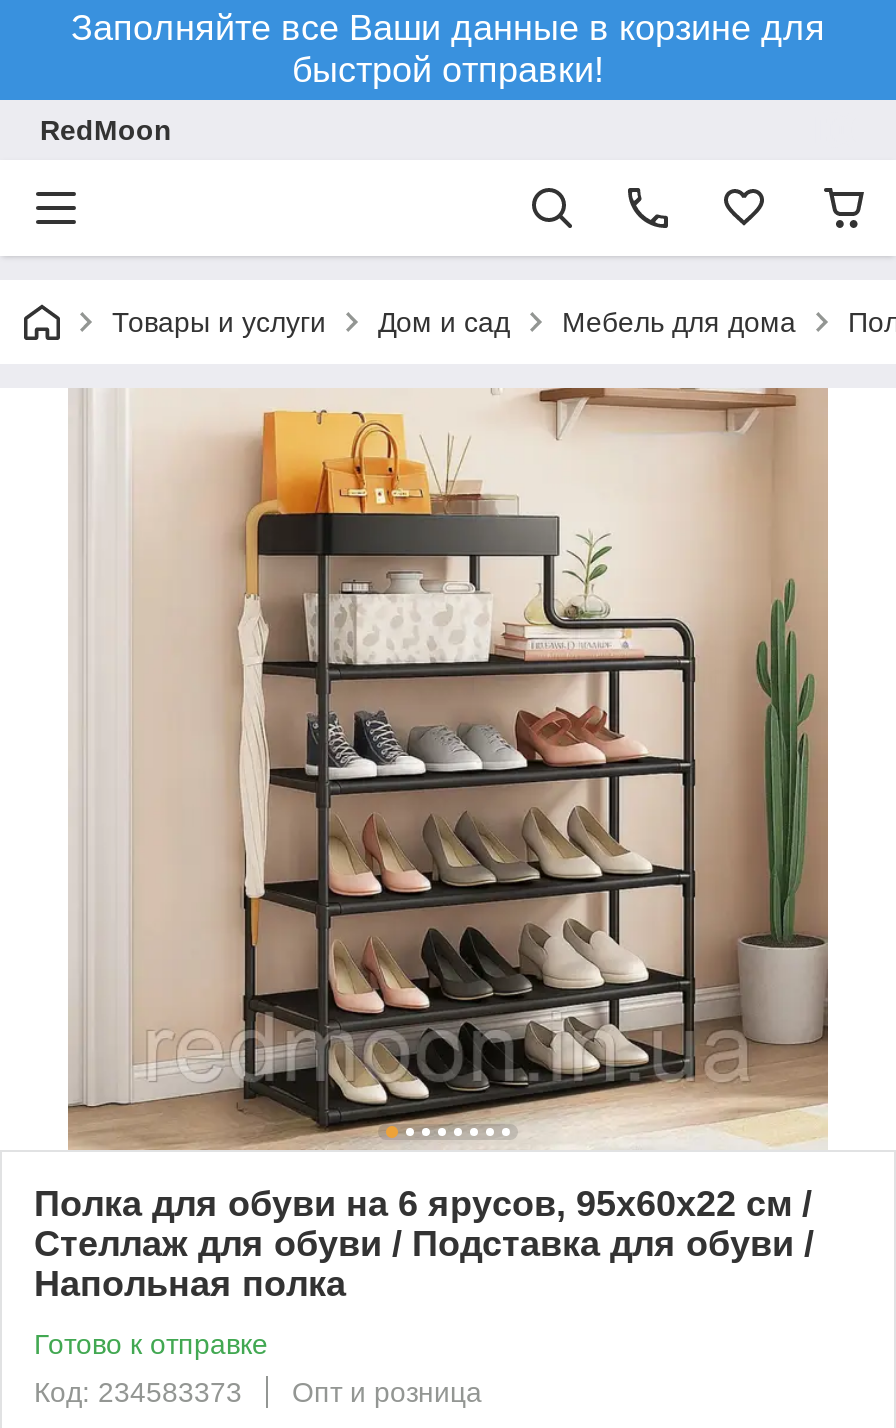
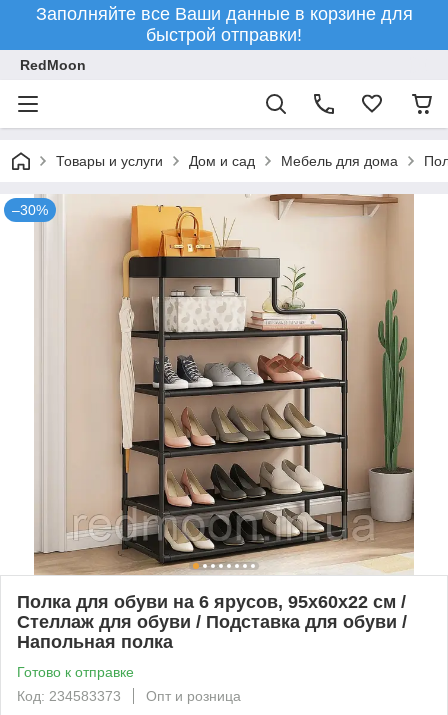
none -> [12,202,48,218] –30%

